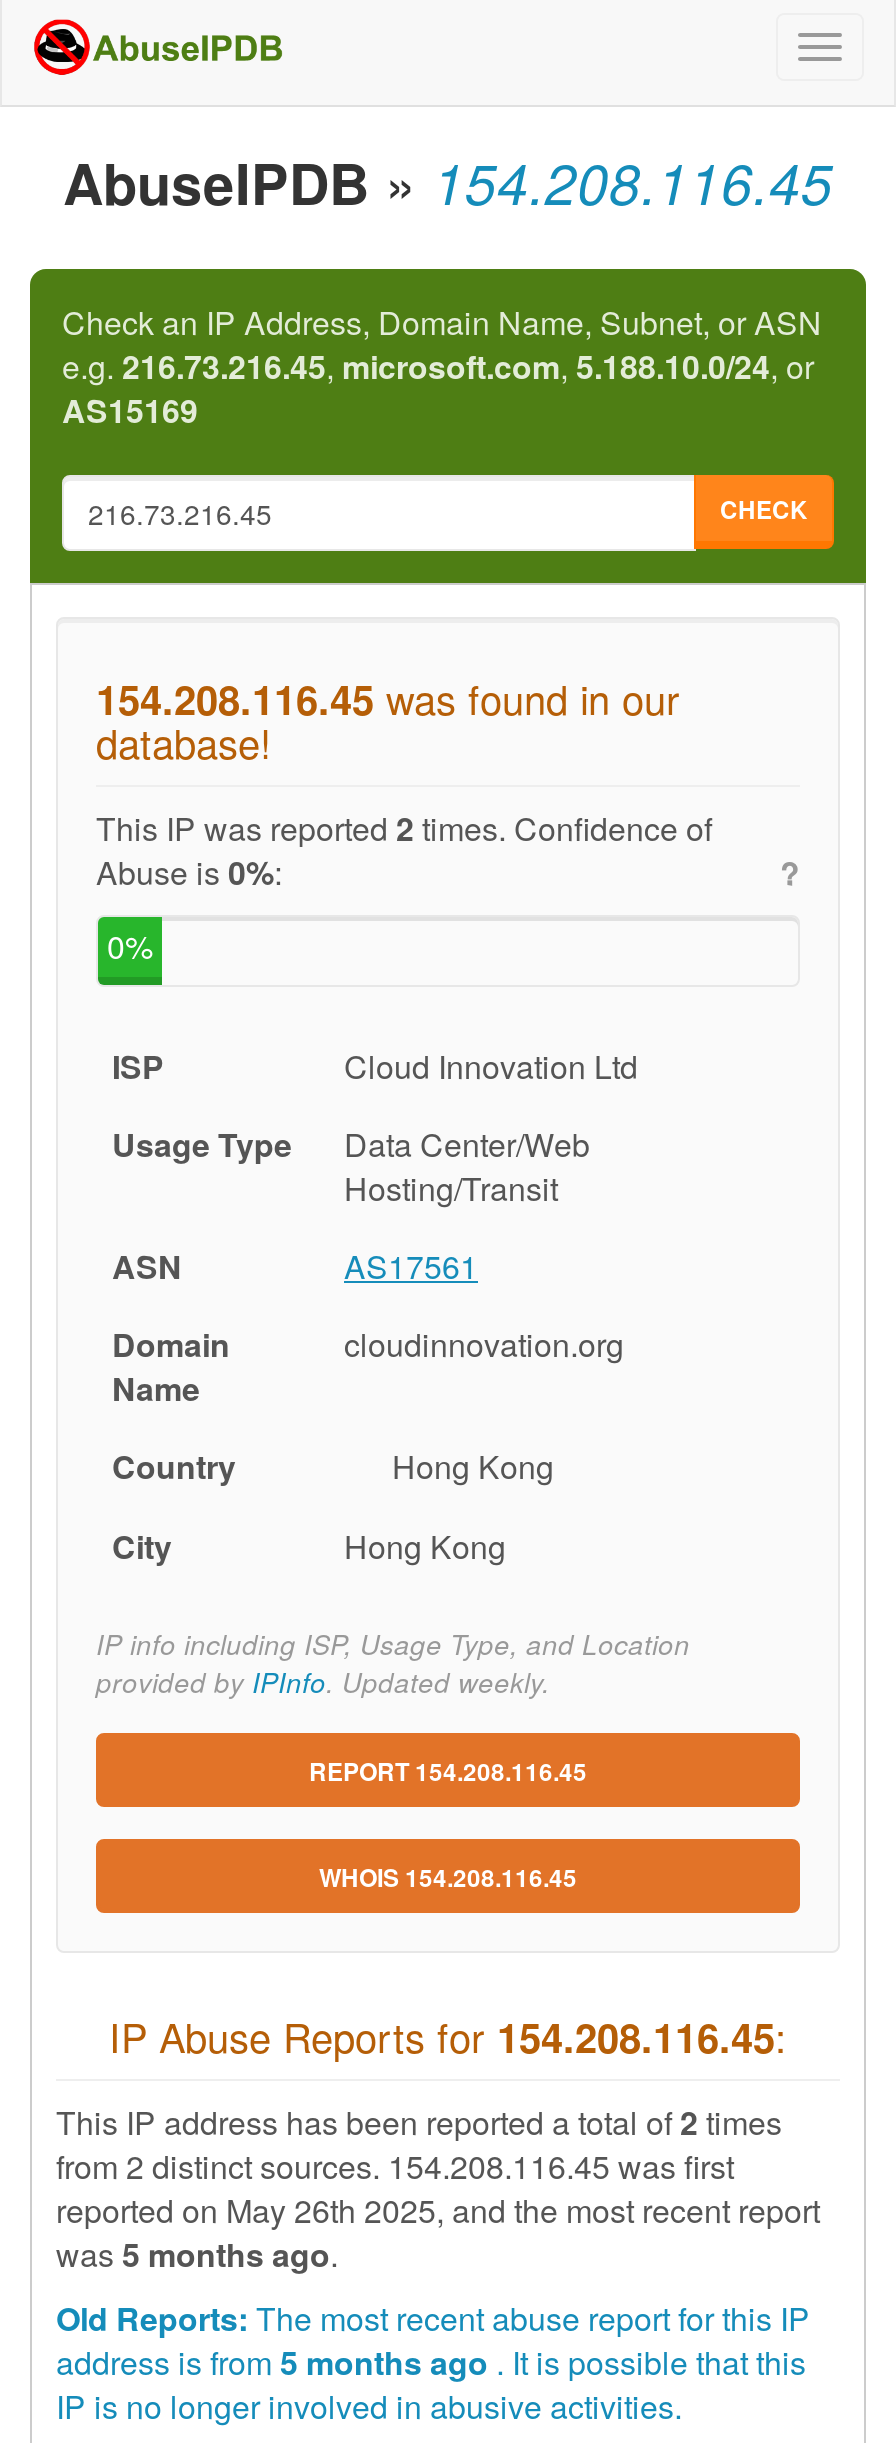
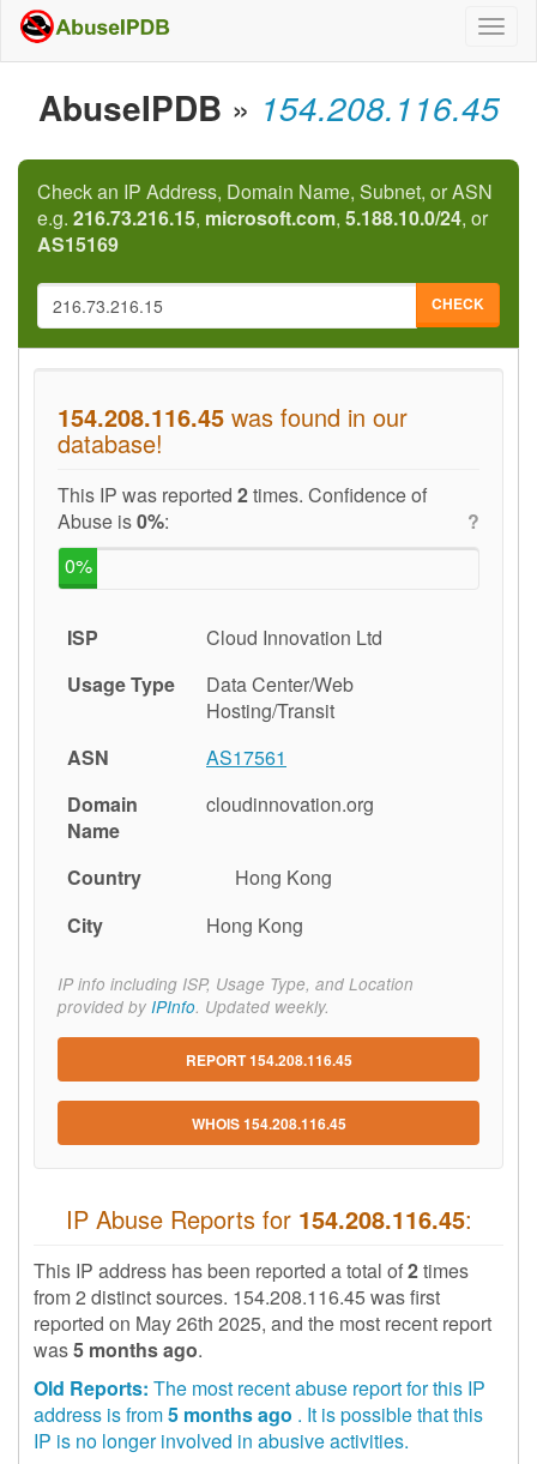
[62,343,814,389] e.g. 216.73.216.45, microsoft.com, 5.188.10.0/24, or -> [37,204,488,231] e.g. 216.73.216.15, microsoft.com, 5.188.10.0/24, or

